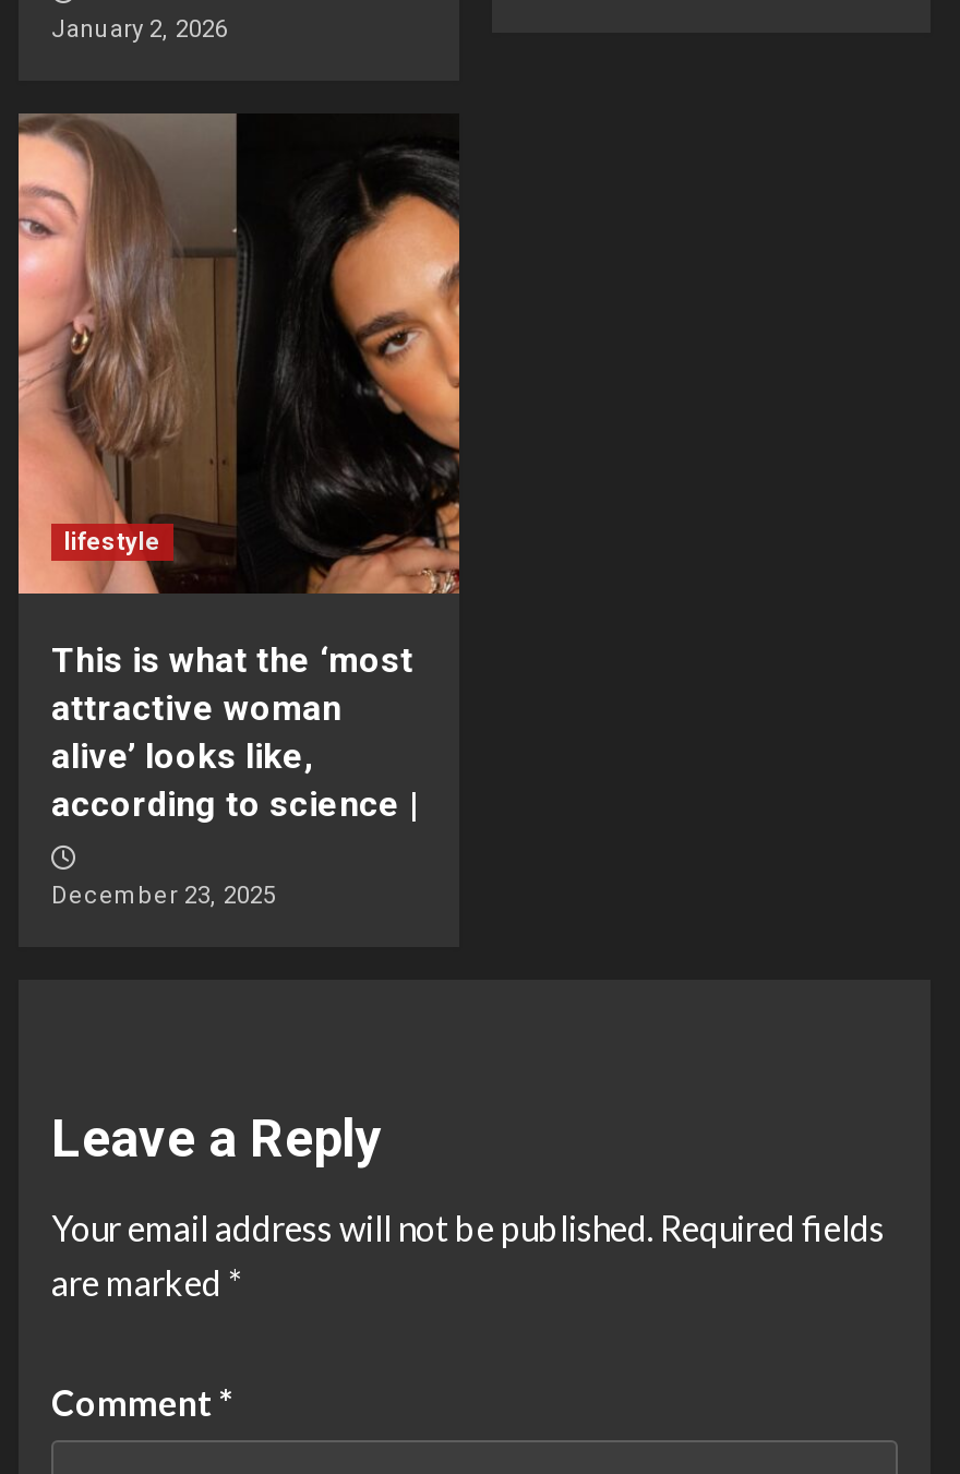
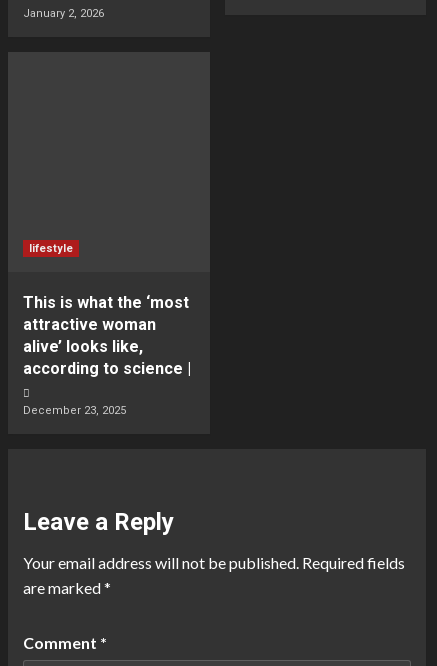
[16,113,461,596] [image] -> none

